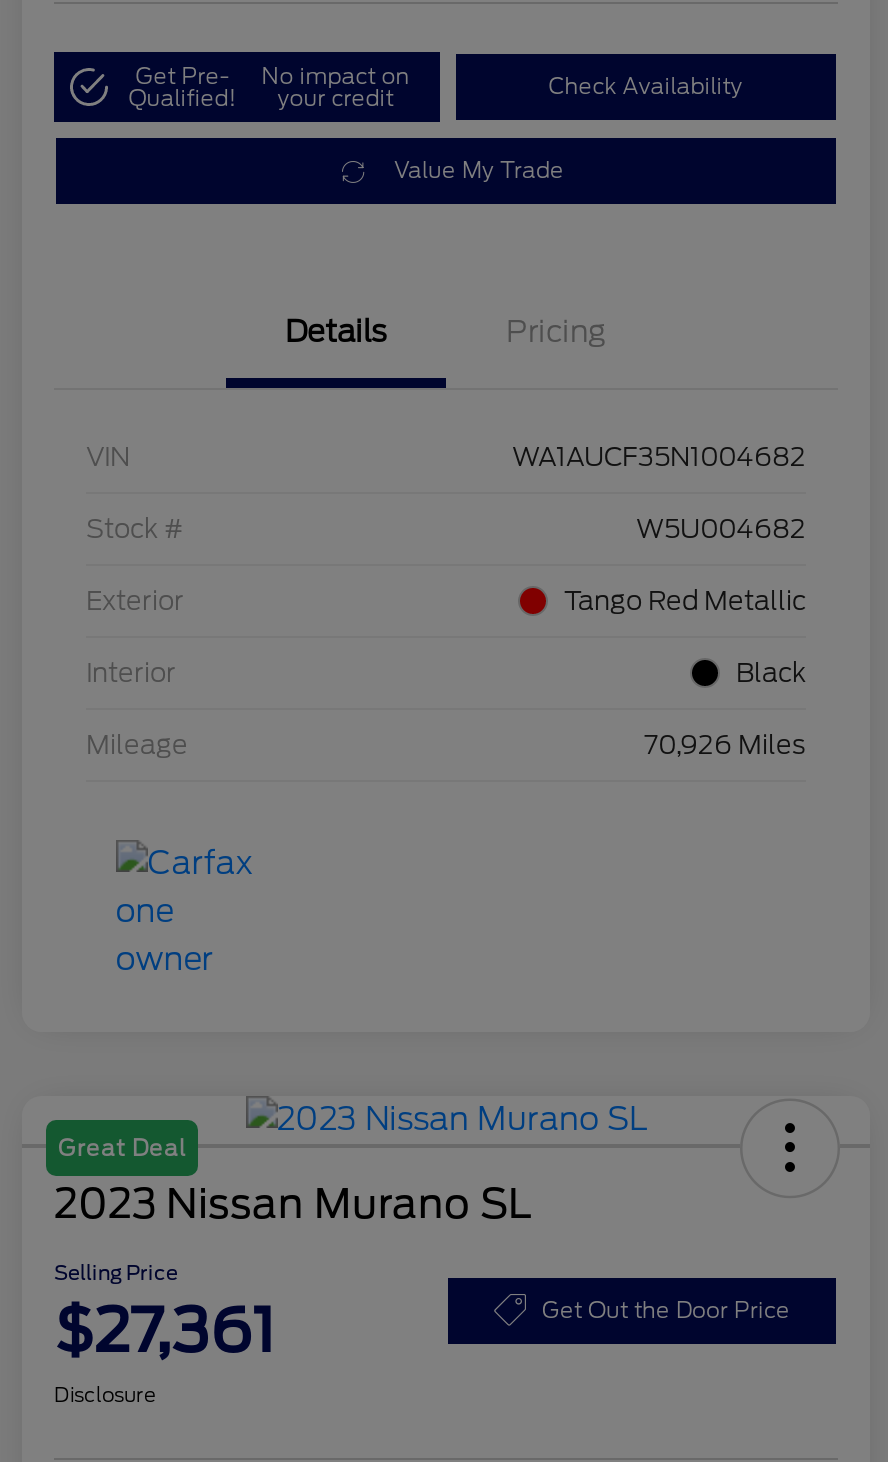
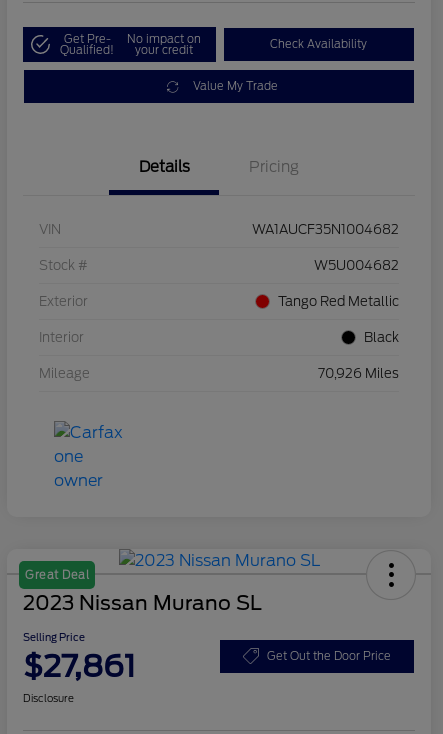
[54,1294,276,1366] $27,361 -> [23,648,136,684] $27,861

